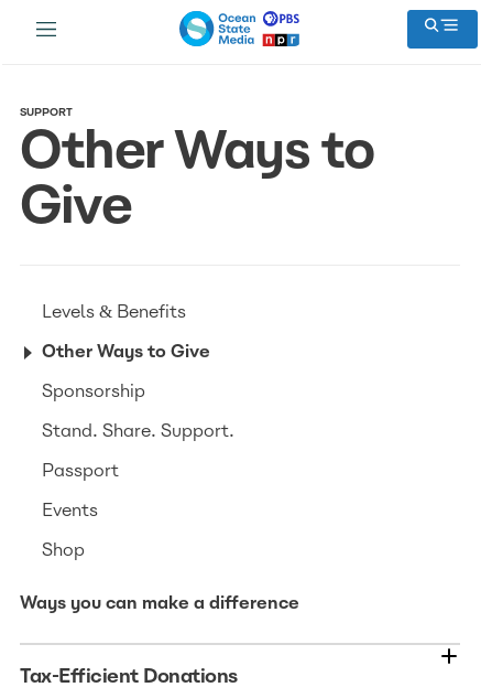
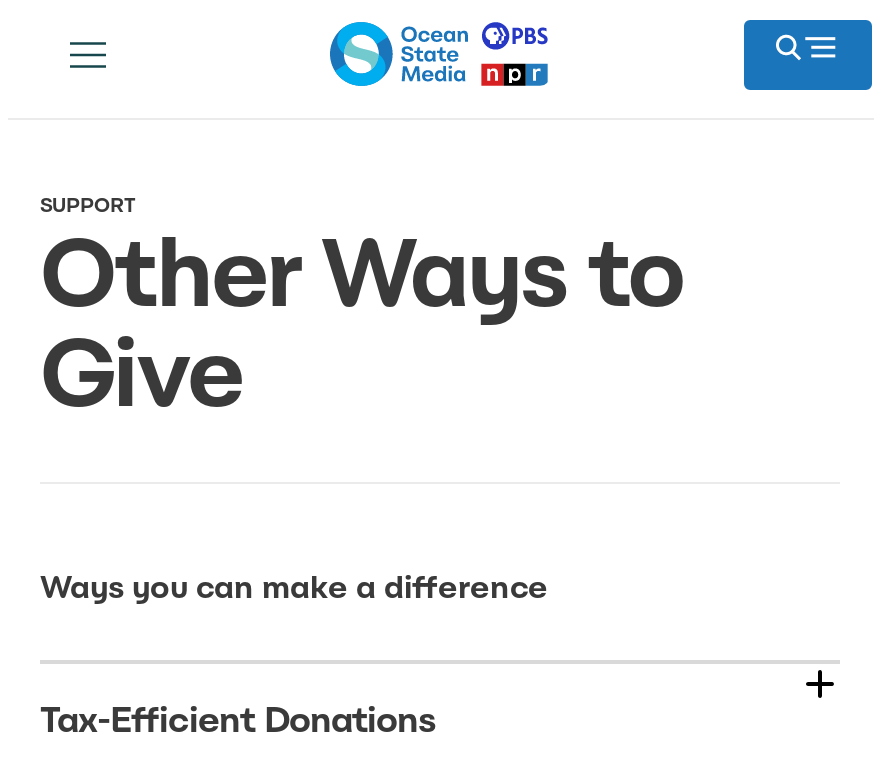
[42,301,234,560] Levels & Benefits | Other Ways to Give | Sponsorship | Stand. Share. Support. | Passport | Events | Shop -> none

